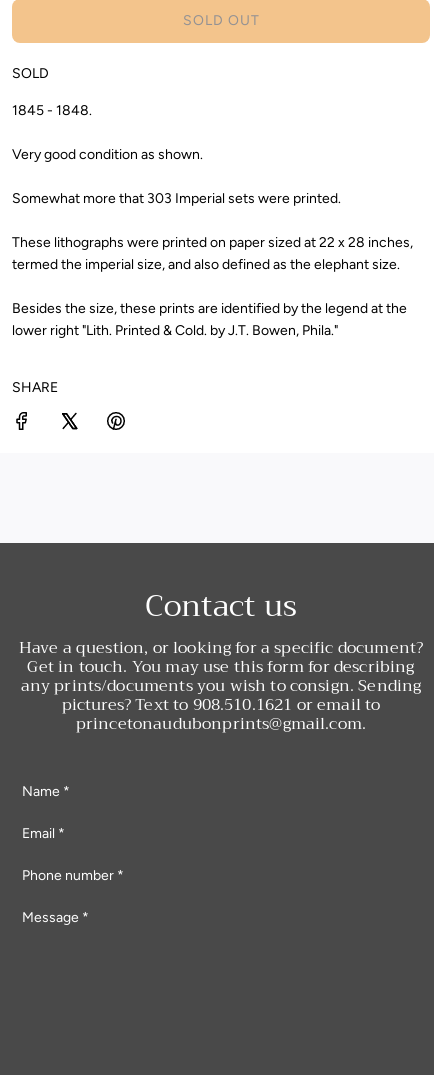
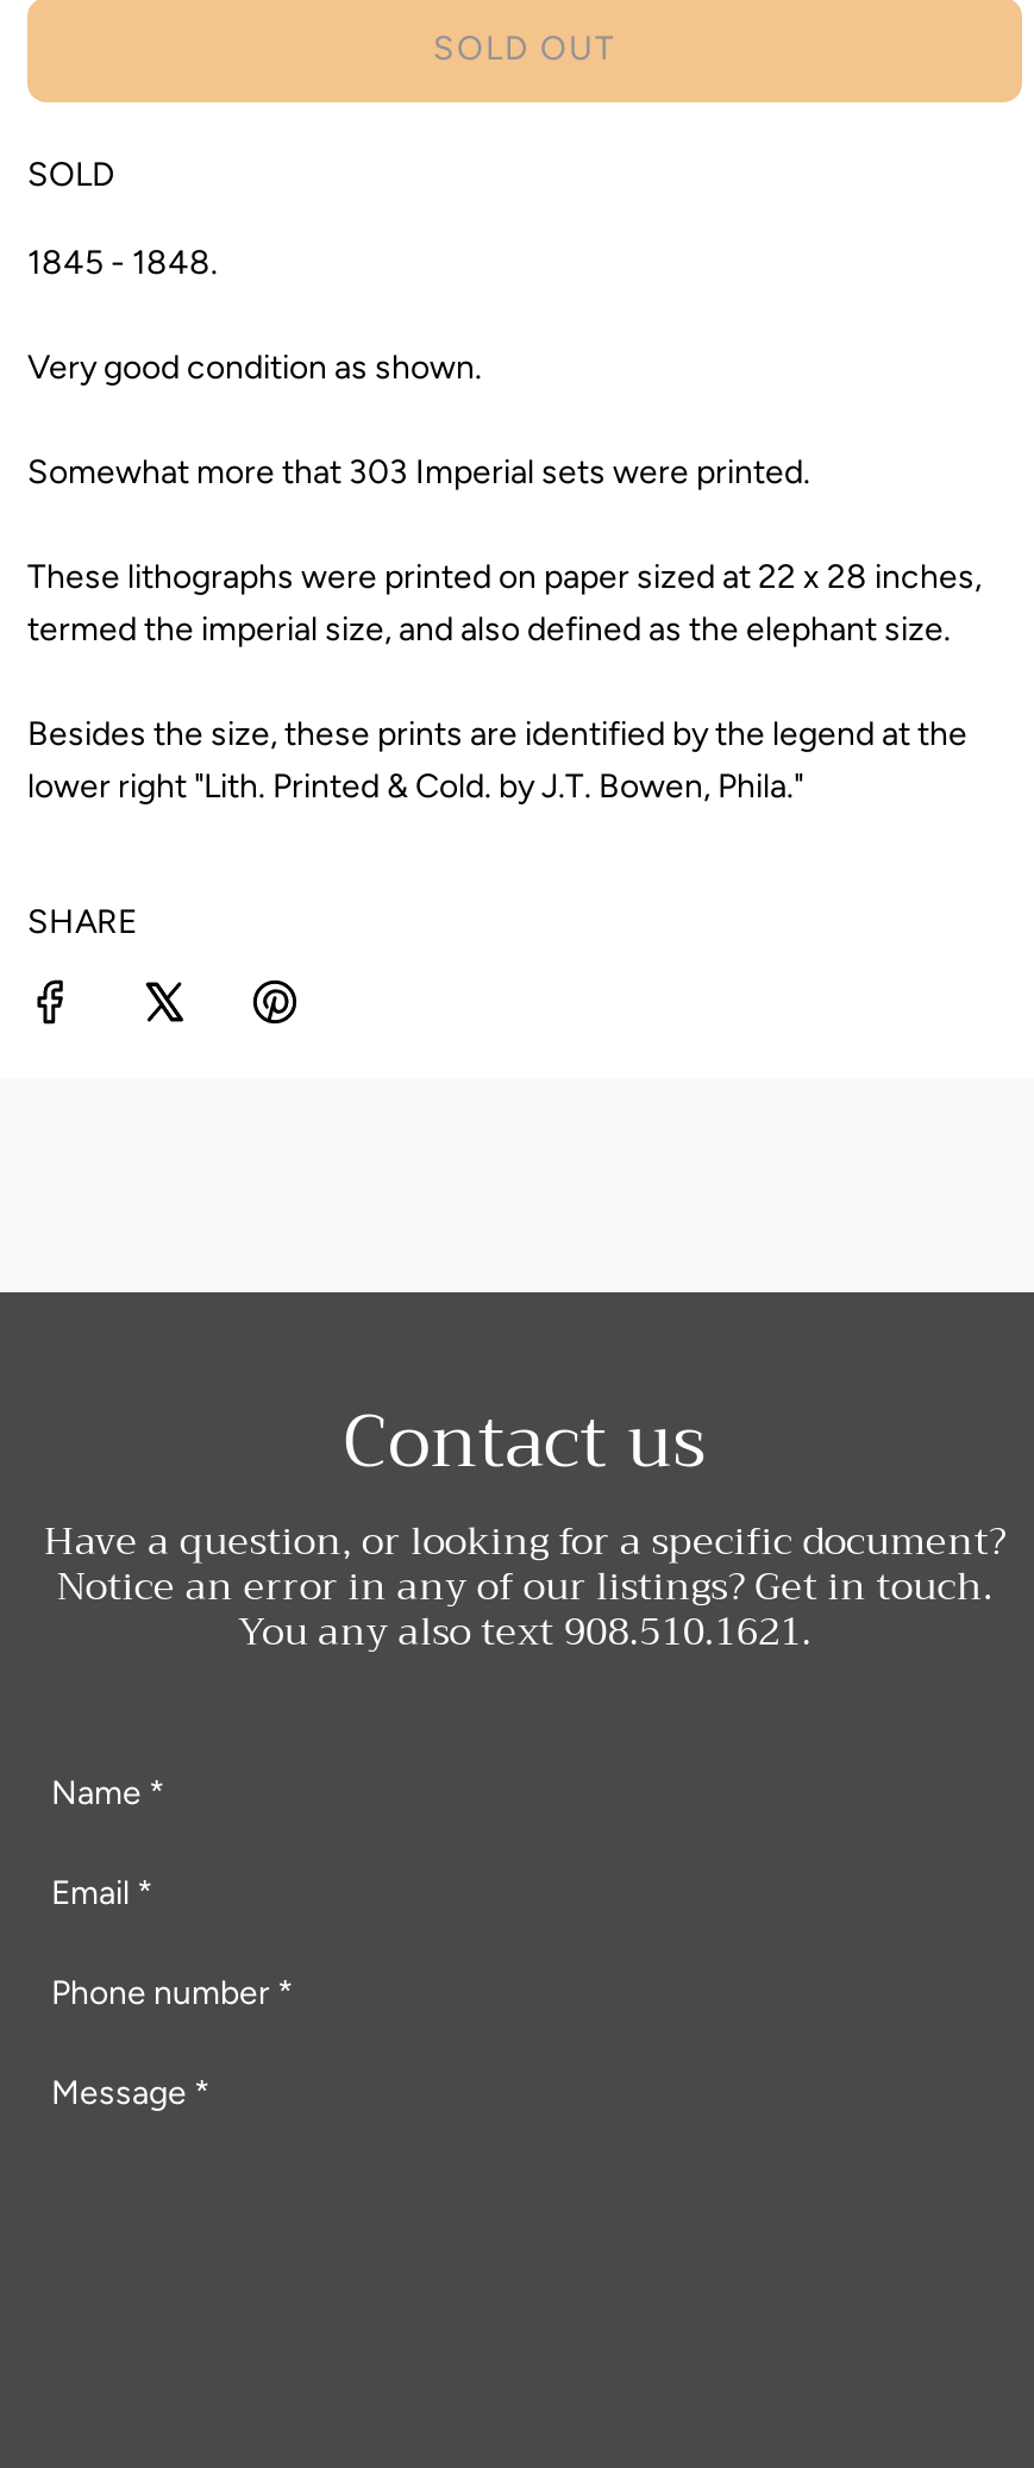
[21,653,421,738] Get in touch. You may use this form for describing | any prints/documents you wish to consign. Sending | pictures? Text to 908.510.1621 or email to | princetonaudubonprints@gmail.com. -> [56,1554,993,1666] Notice an error in any of our listings? Get in touch. | You any also text 908.510.1621.

